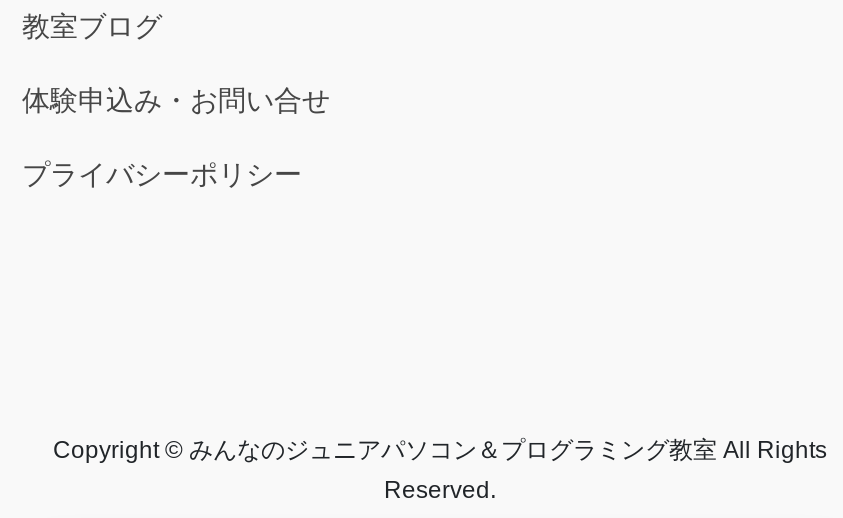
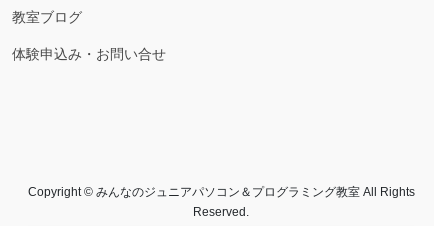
[22,159,302,191] プライバシーポリシー -> none

